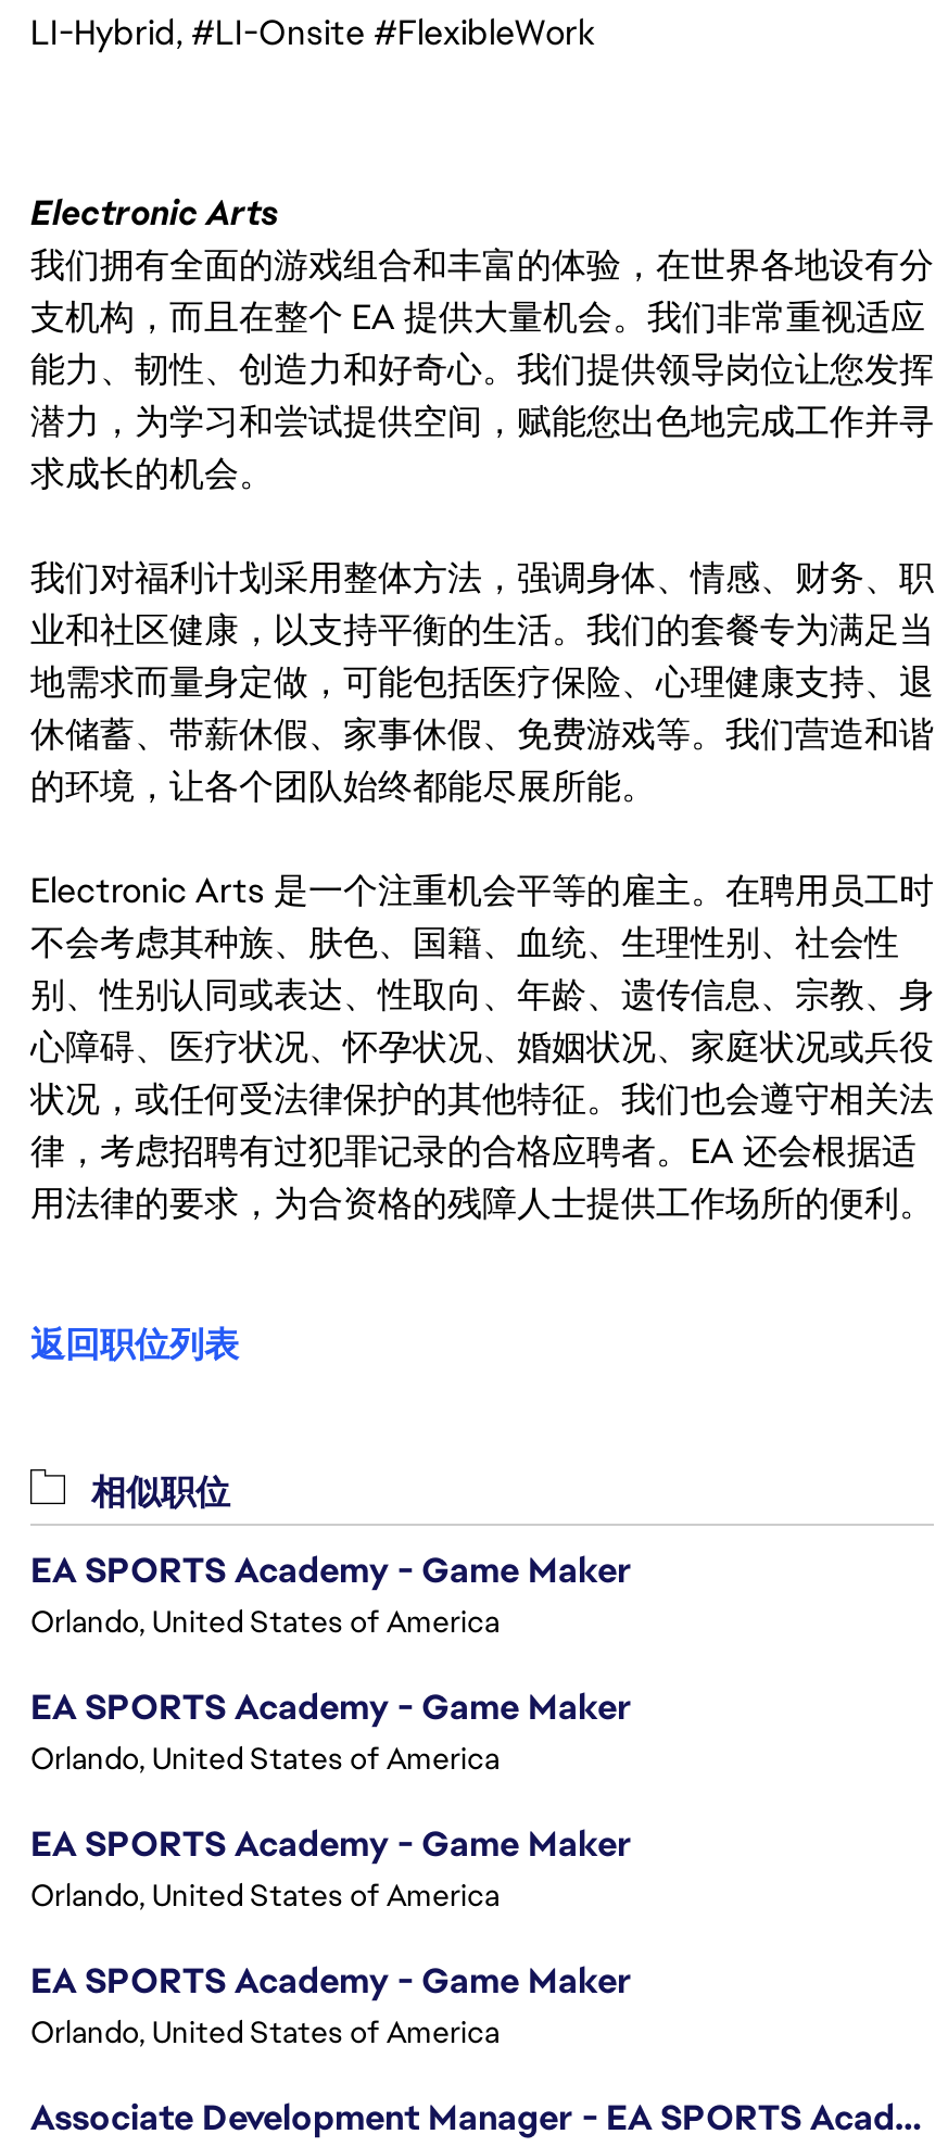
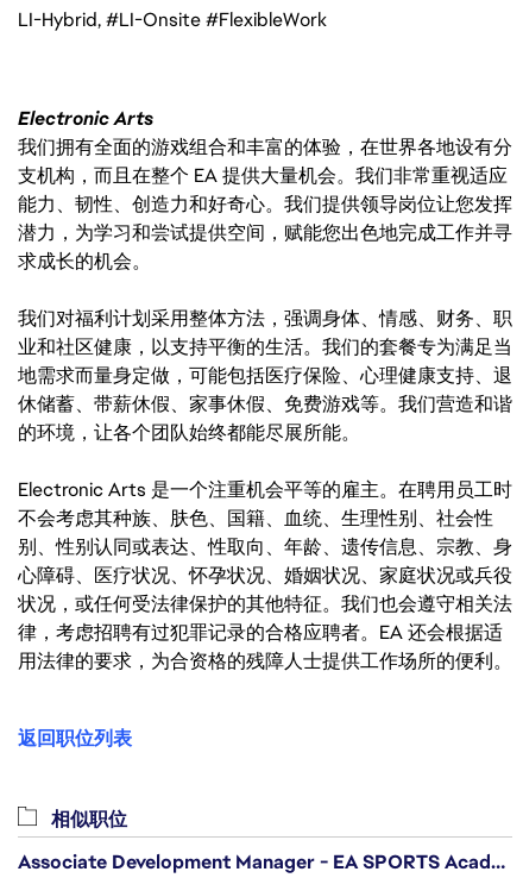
[30,1548,632,2051] EA SPORTS Academy - Game Maker | Orlando, United States of America | EA SPORTS Academy - Game Maker | Orlando, United States of America | EA SPORTS Academy - Game Maker | Orlando, United States of America | EA SPORTS Academy - Game Maker | Orlando, United States of America -> none

